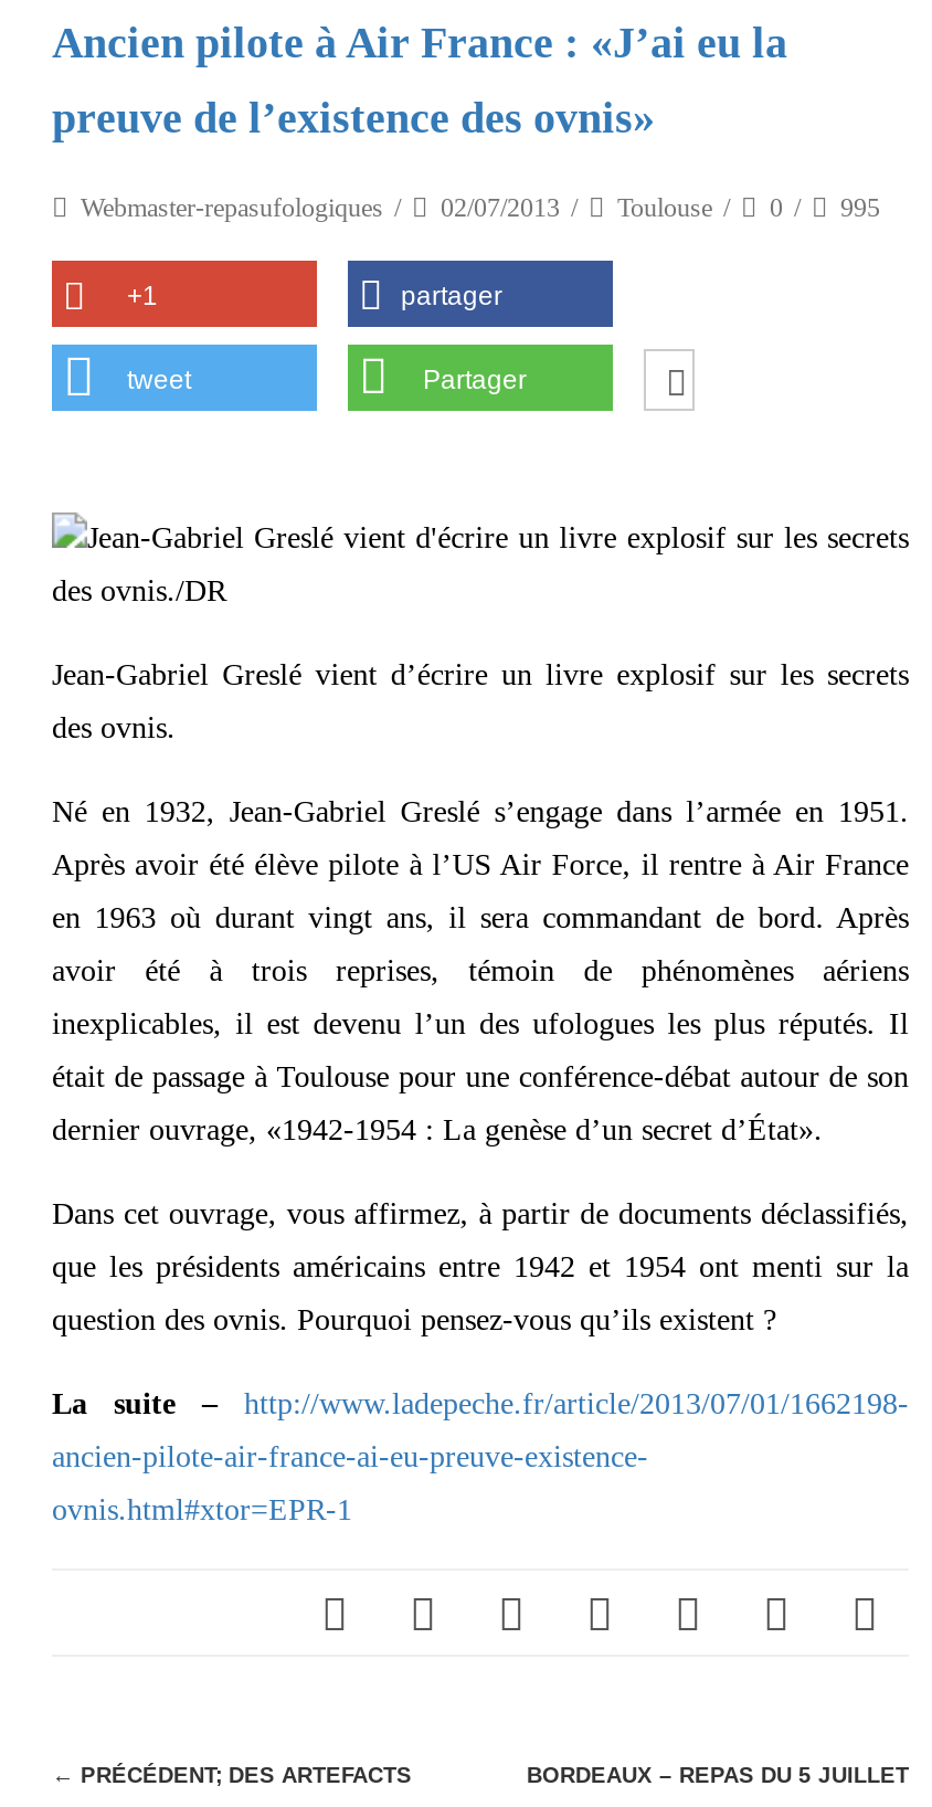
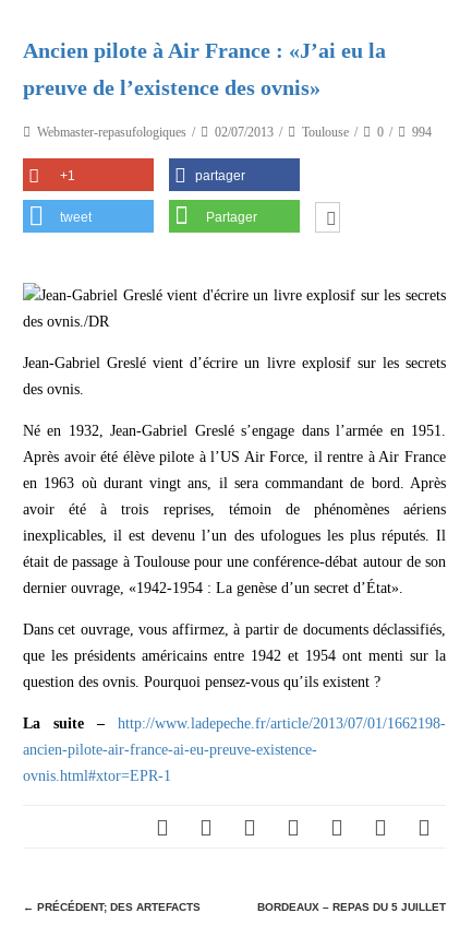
[81,192,880,223] Webmaster-repasufologiques 02/07/2013 Toulouse 0 995 -> [37,124,432,140] Webmaster-repasufologiques 02/07/2013 Toulouse 0 994

